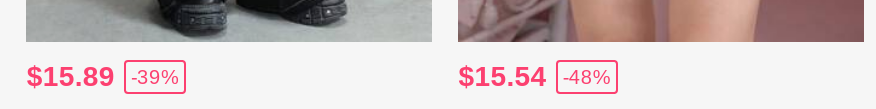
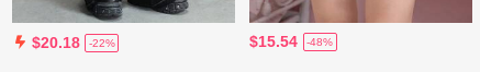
[27,60,115,92] $15.89 -> [32,33,80,51] $20.18
[131,67,179,89] -39% -> [89,37,115,49] -22%

